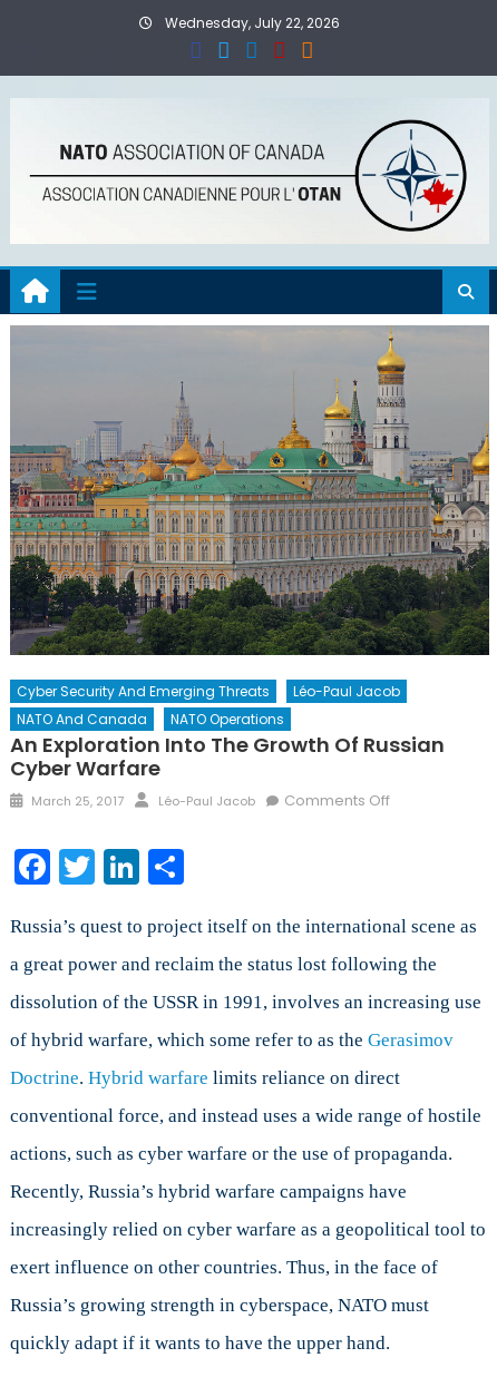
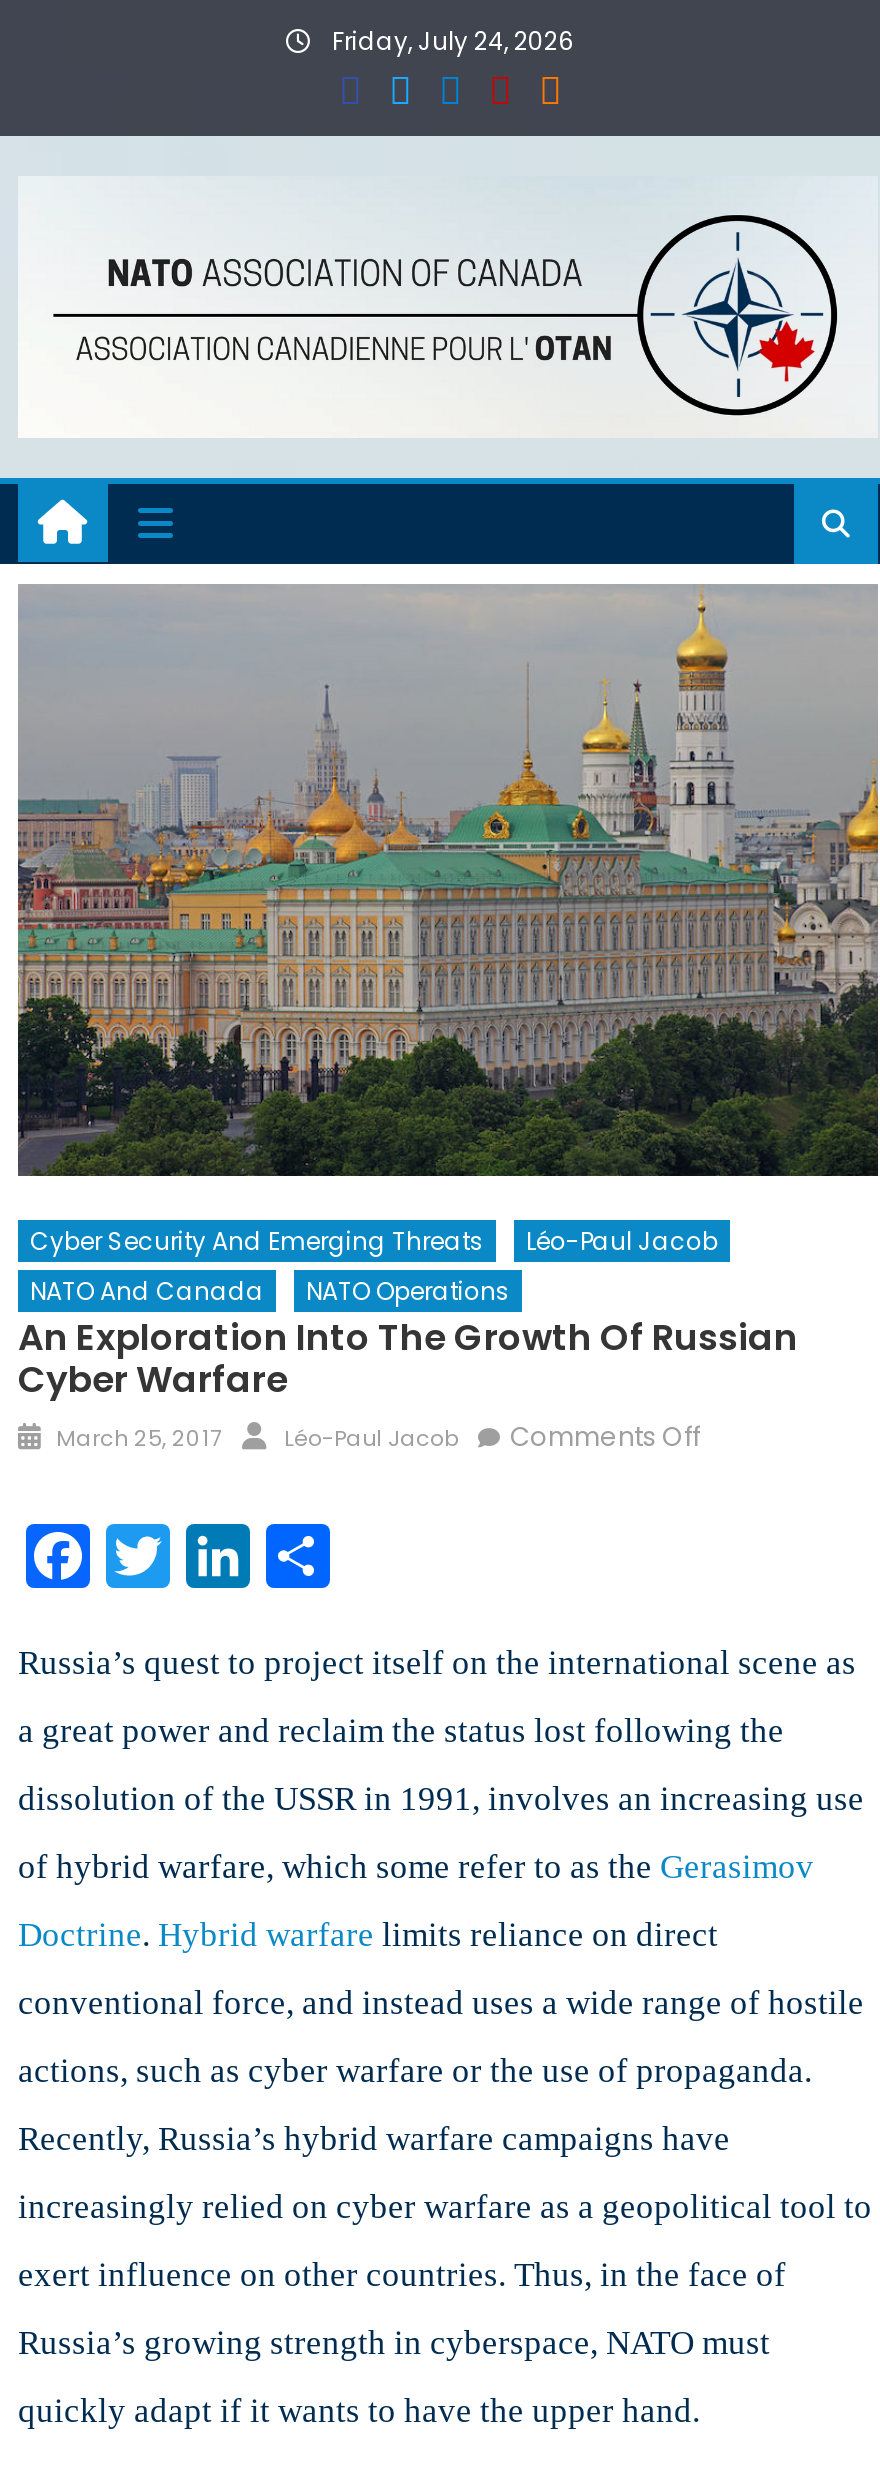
[162,13,340,32] Wednesday, July 22, 2026 -> [326,24,574,58] Friday, July 24, 2026

